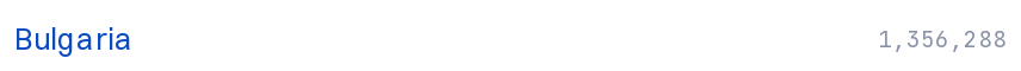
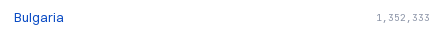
[878,24,1007,54] 1,356,288 -> [376,11,430,24] 1,352,333

